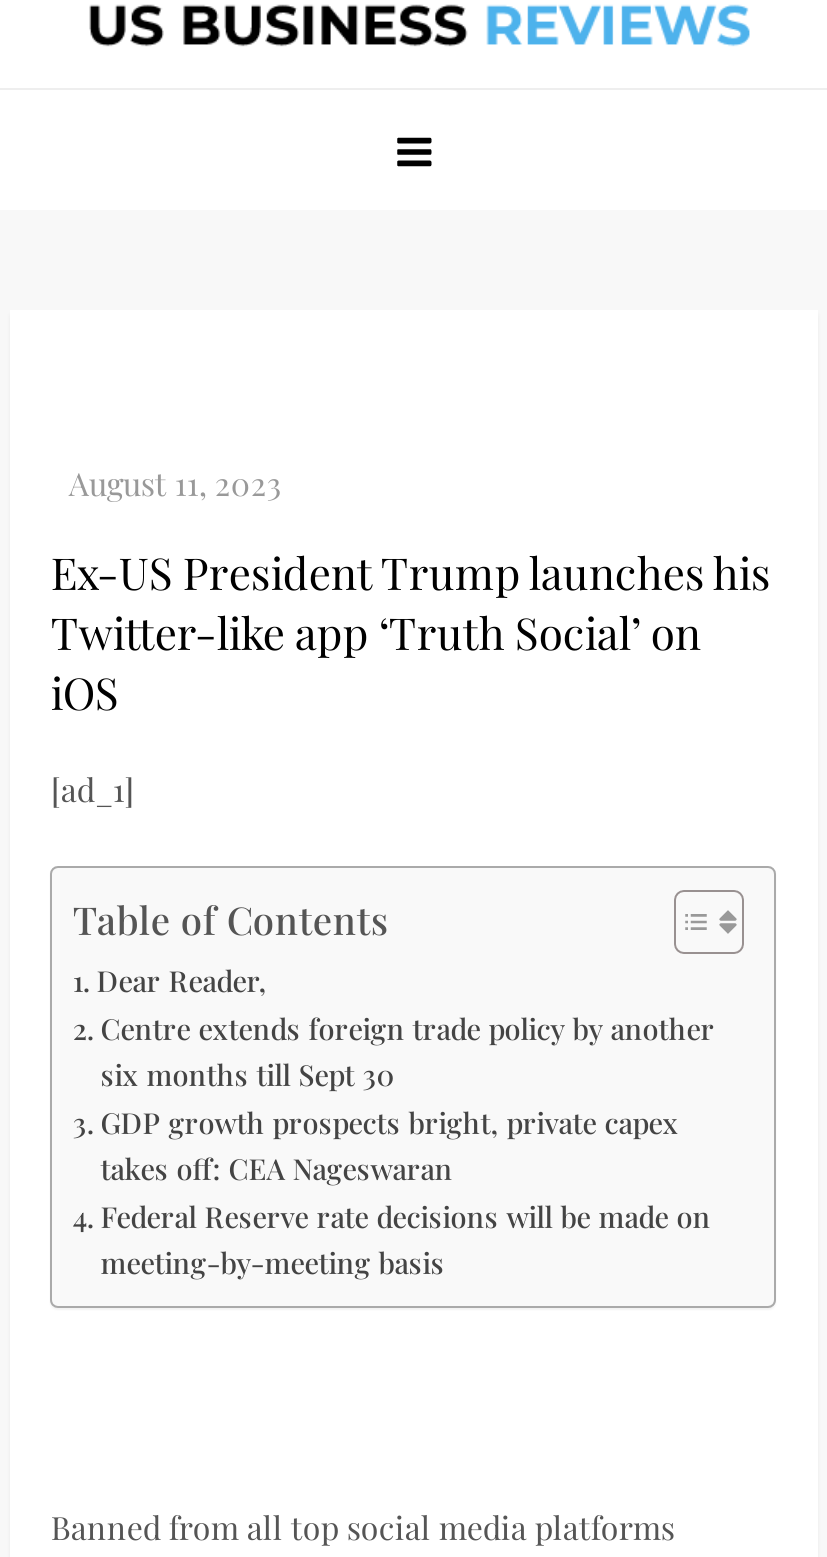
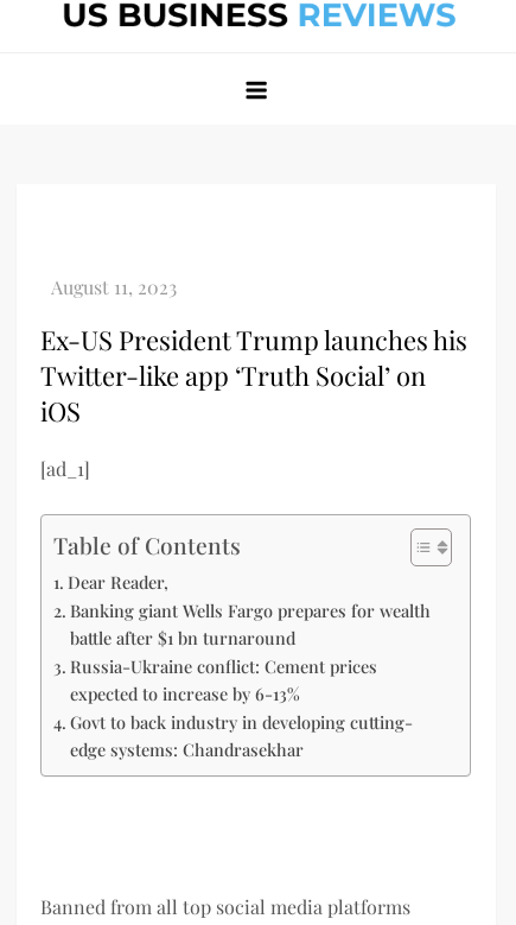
[101,1008,715,1282] Centre extends foreign trade policy by another | six months till Sept 30 | GDP growth prospects bright, private capex | takes off: CEA Nageswaran | Federal Reserve rate decisions will be made on | meeting-by-meeting basis -> [70,598,431,761] Banking giant Wells Fargo prepares for wealth | battle after $1 bn turnaround | Russia-Ukraine conflict: Cement prices | expected to increase by 6-13% | Govt to back industry in developing cutting- | edge systems: Chandrasekhar

